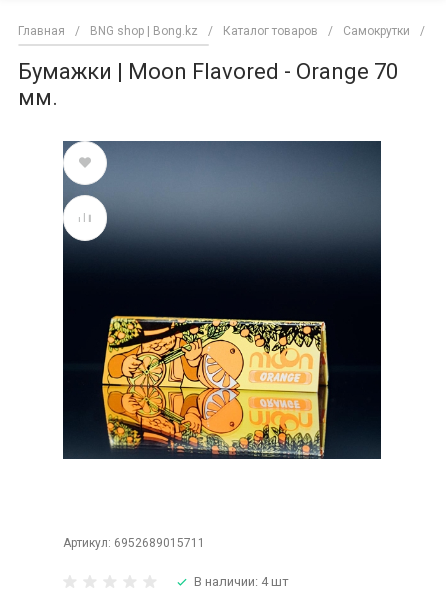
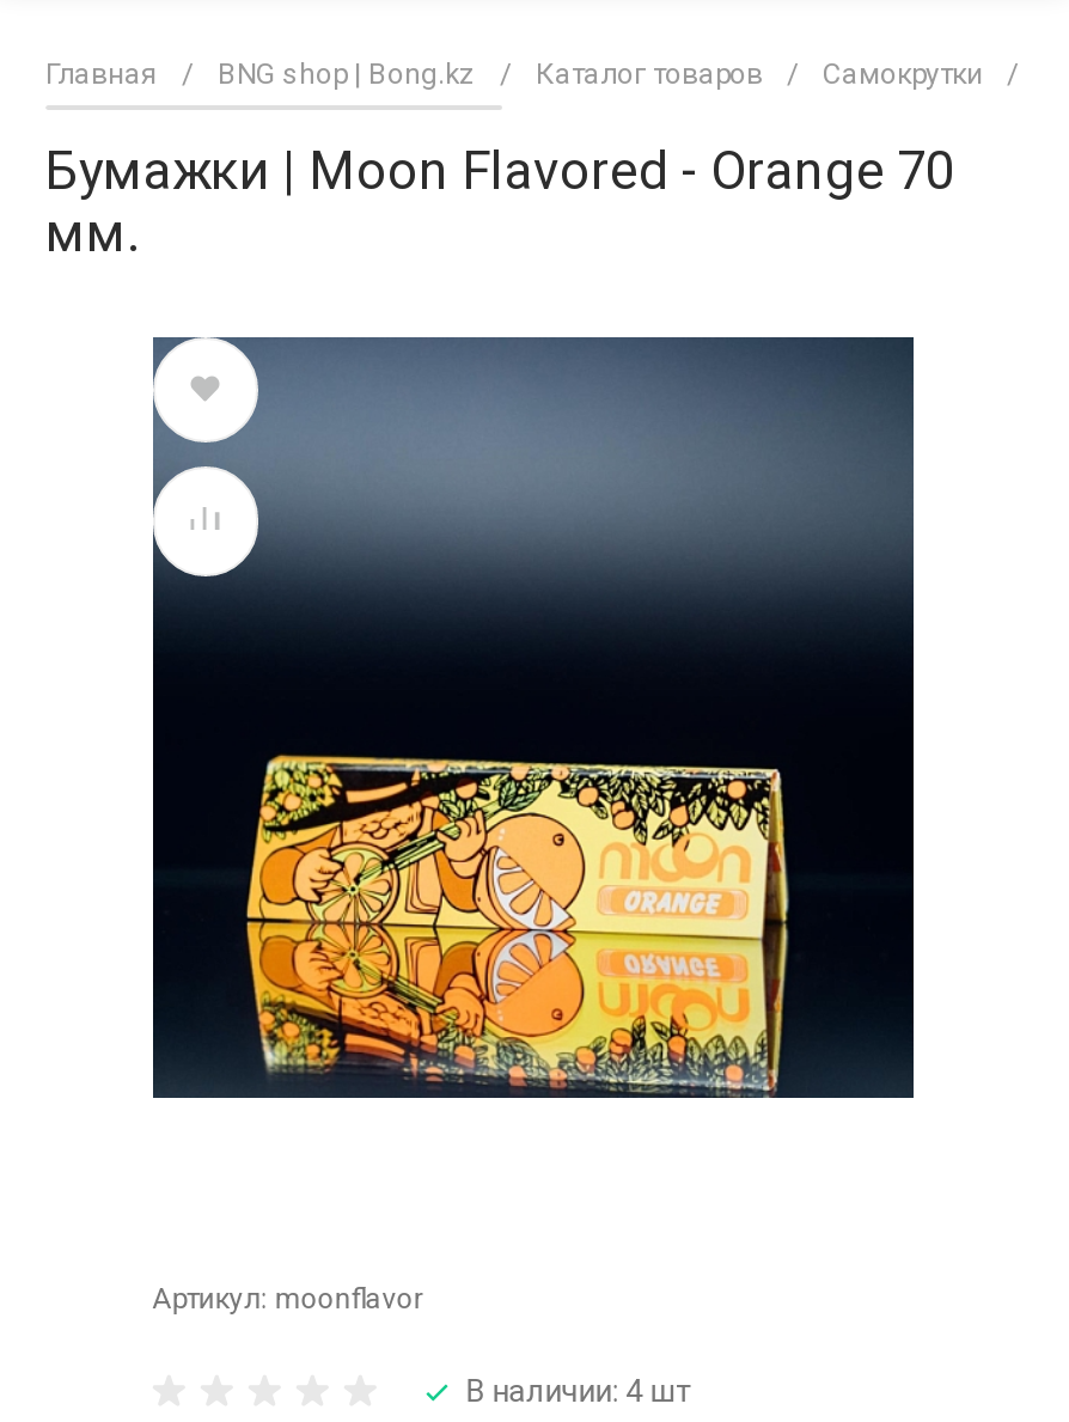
[63,536,205,550] Артикул: 6952689015711 -> [153,1283,423,1317] Артикул: moonflavor

